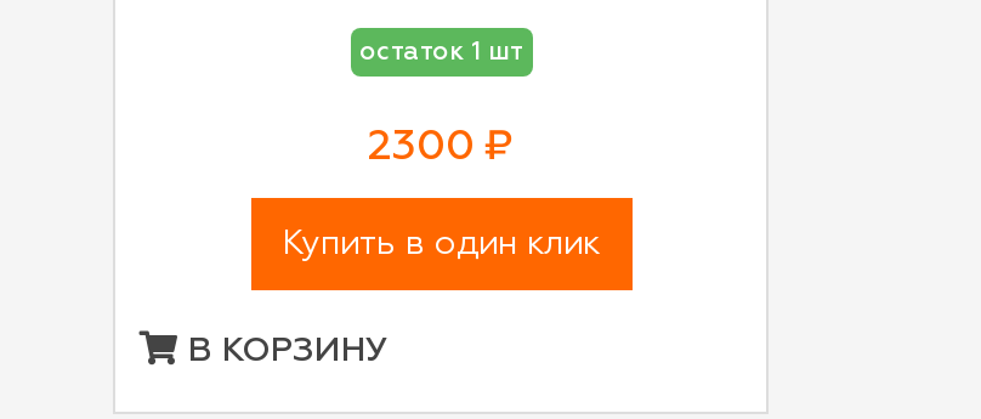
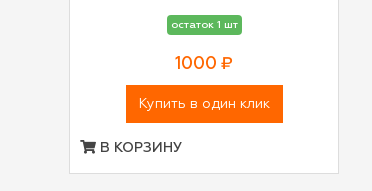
[368,127,514,168] 2300 ₽ -> [175,56,233,73] 1000 ₽

